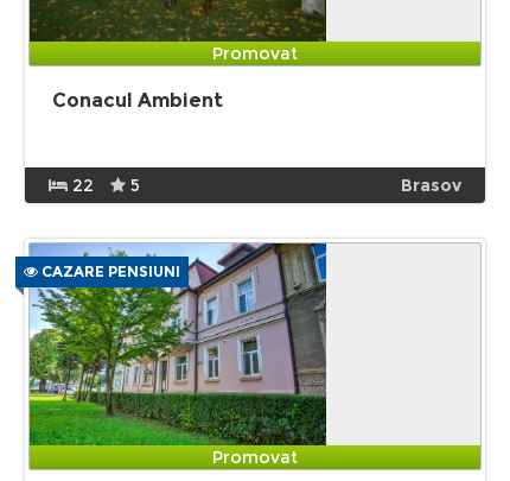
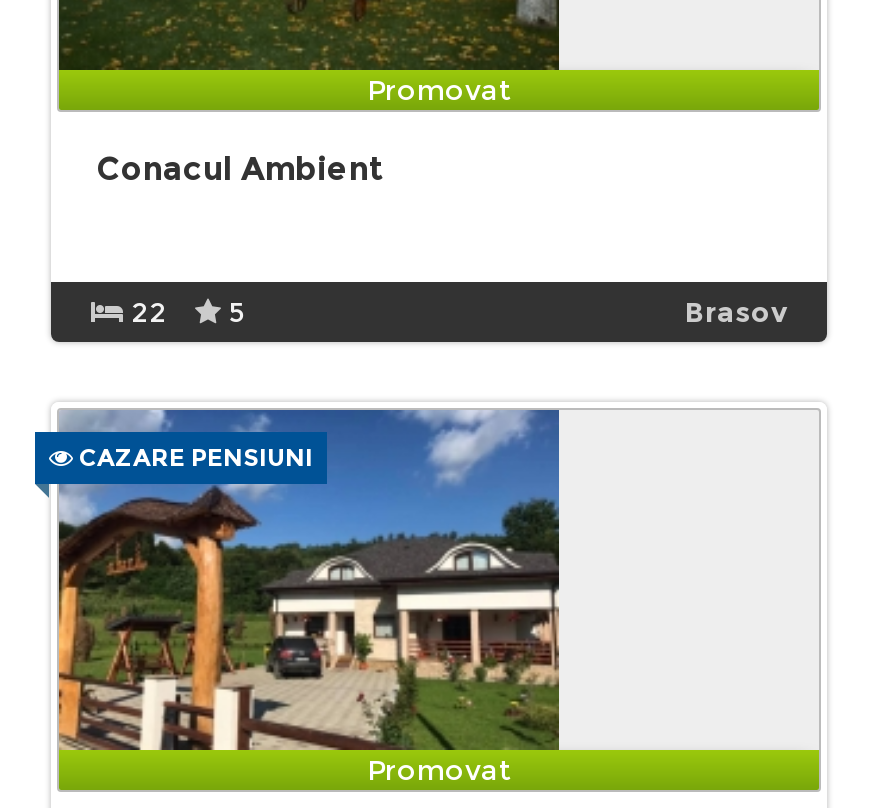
[28,242,327,447] [image] -> [57,408,561,752] [image]

